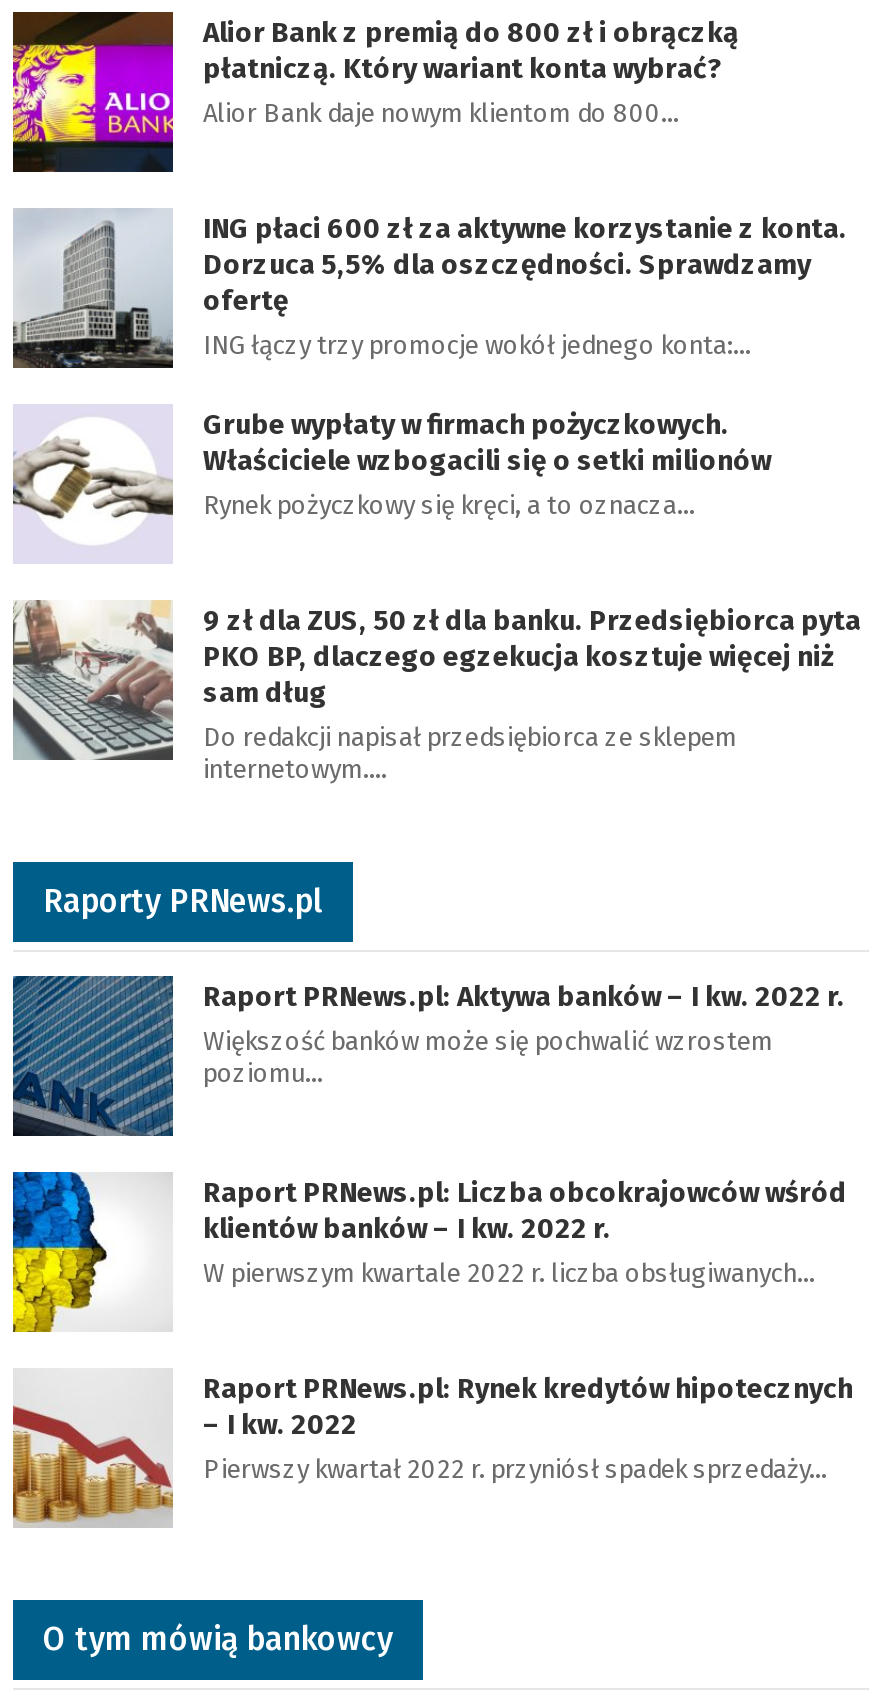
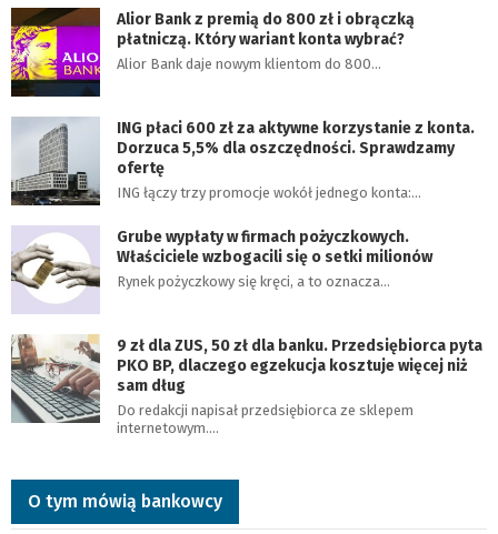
[11,882,845,1138] [image] | Raporty PRNews.pl | Raport PRNews.pl: Aktywa banków – I kw. 2022 r. | Większość banków może się pochwalić wzrostem | poziomu… -> none
[11,1176,853,1528] [image] | Raport PRNews.pl: Liczba obcokrajowców wśród | klientów banków – I kw. 2022 r. | W pierwszym kwartale 2022 r. liczba obsługiwanych… | Raport PRNews.pl: Rynek kredytów hipotecznych | – I kw. 2022 | Pierwszy kwartał 2022 r. przyniósł spadek sprzedaży… -> none
[11,1170,109,1334] [image] -> none

